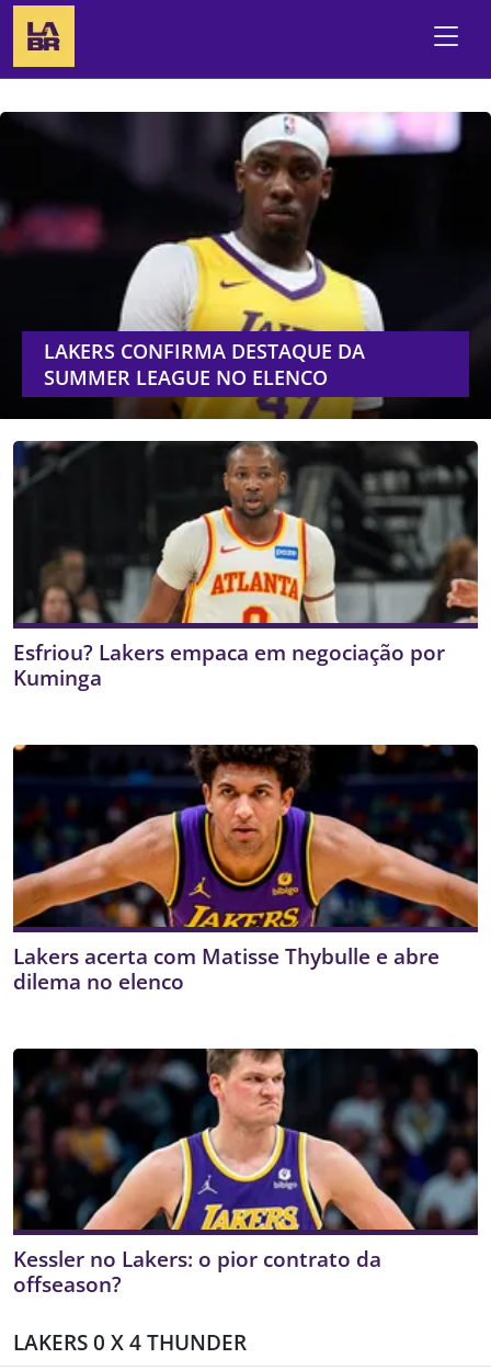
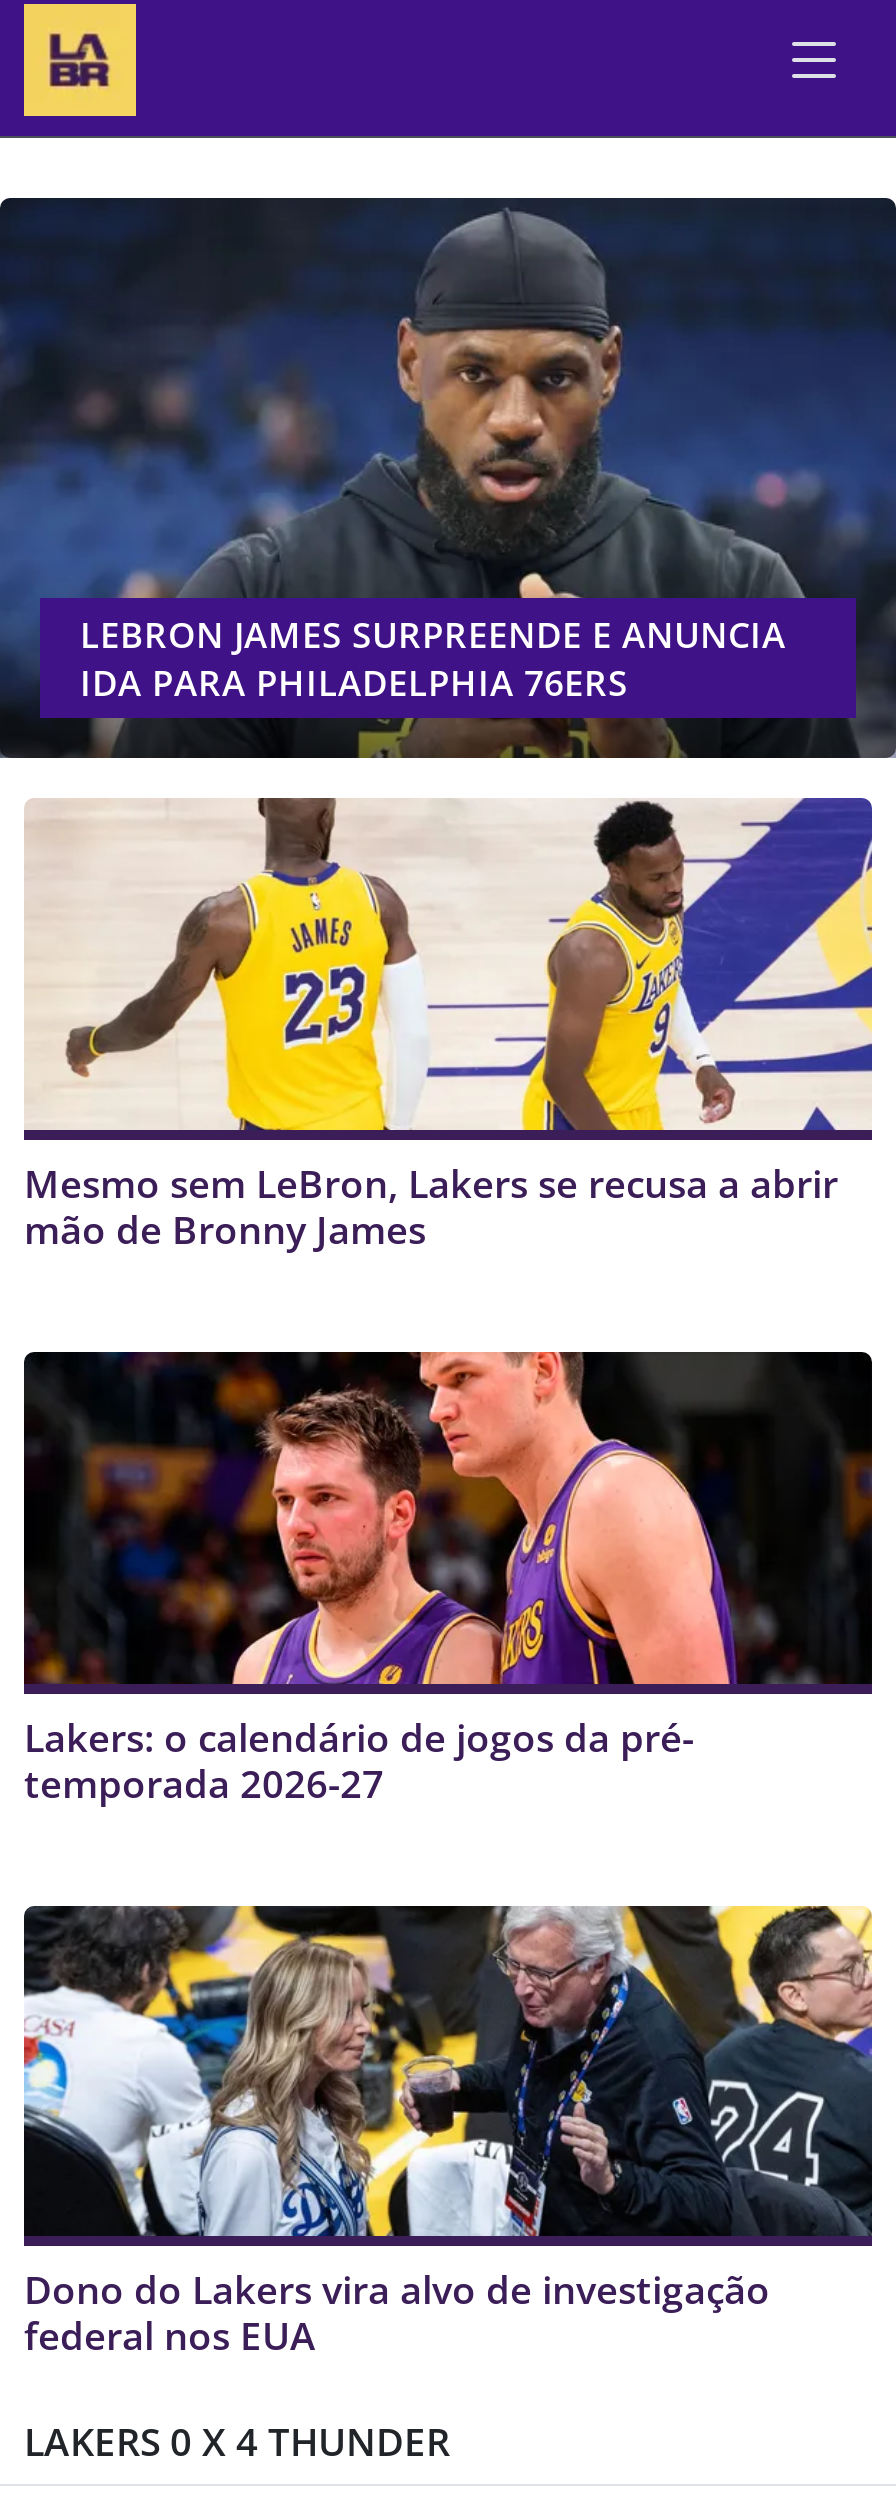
[3,111,488,419] [image] | LAKERS CONFIRMA DESTAQUE DA | SUMMER LEAGUE NO ELENCO -> [6,196,890,760] [image] | LEBRON JAMES SURPREENDE E ANUNCIA | IDA PARA PHILADELPHIA 76ERS
[12,440,479,692] [image] | Esfriou? Lakers empaca em negociação por | Kuminga -> [24,796,874,1256] [image] | Mesmo sem LeBron, Lakers se recusa a abrir | mão de Bronny James
[12,744,479,996] [image] | Lakers acerta com Matisse Thybulle e abre | dilema no elenco -> [22,1350,874,1809] [image] | Lakers: o calendário de jogos da pré- | temporada 2026-27
[12,1048,479,1299] [image] | Kessler no Lakers: o pior contrato da | offseason? -> [22,1904,874,2363] [image] | Dono do Lakers vira alvo de investigação | federal nos EUA

